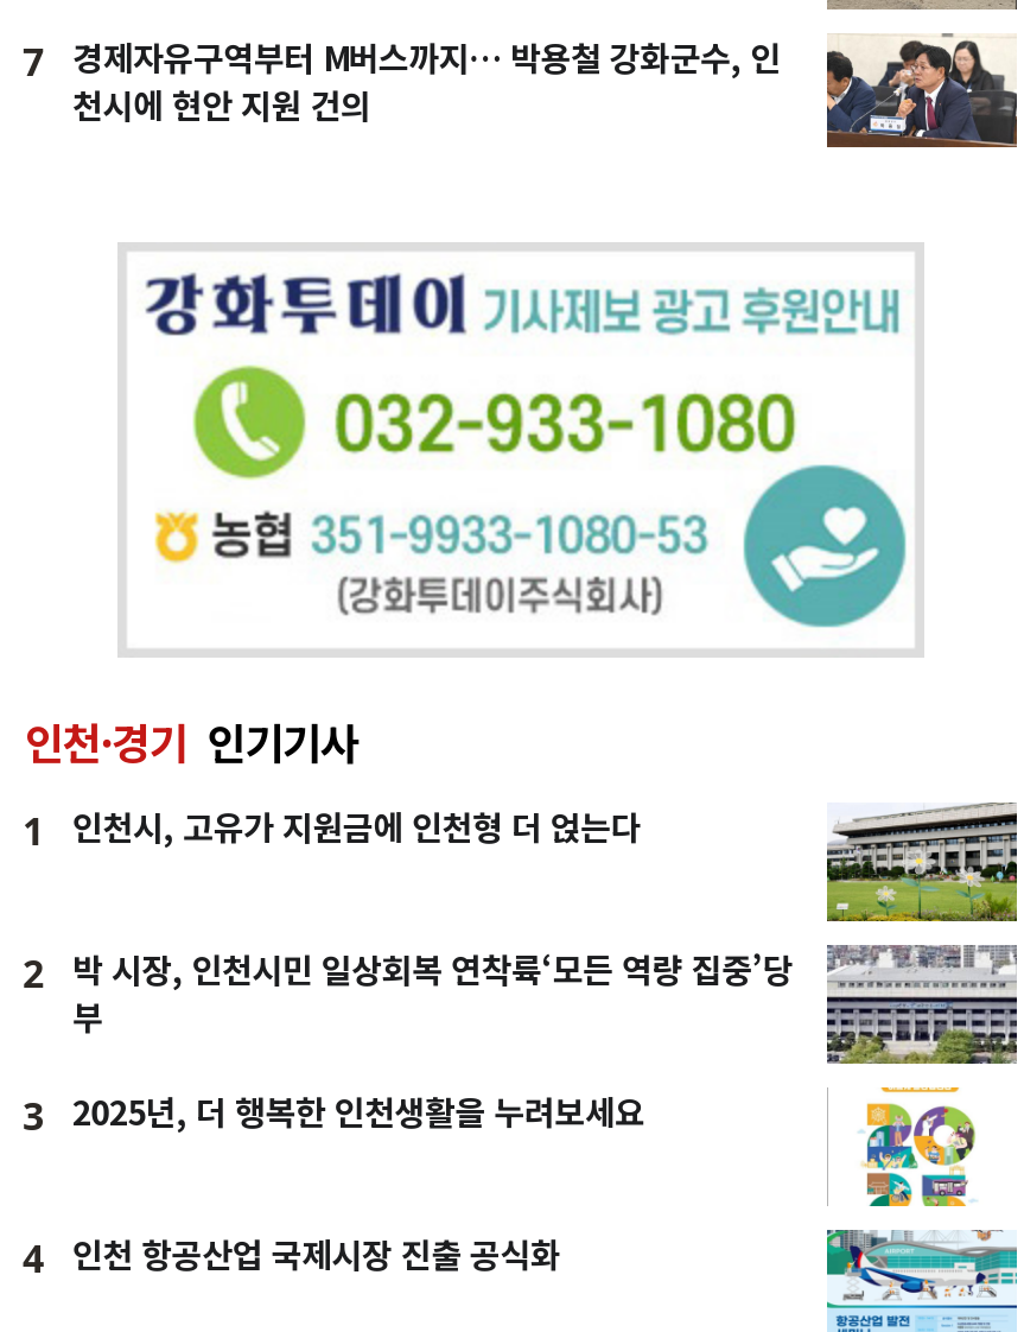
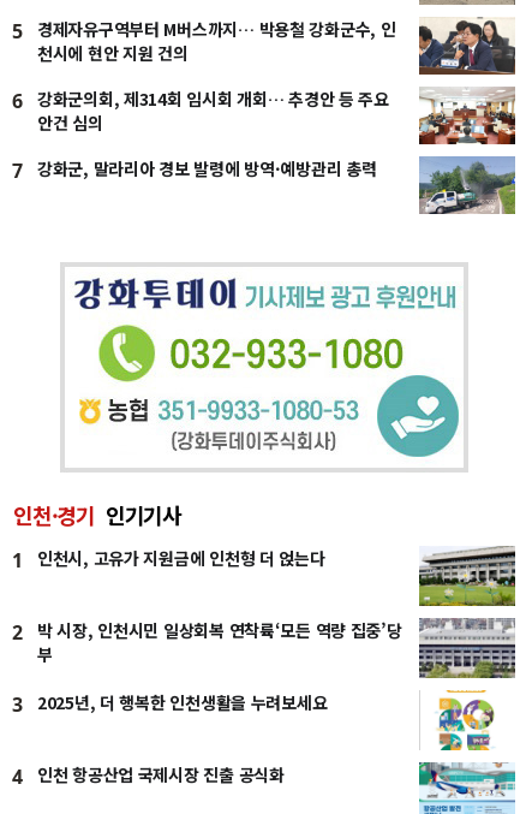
[23,32,781,87] 7 경제자유구역부터 M버스까지… 박용철 강화군수, 인 -> [12,16,396,44] 5 경제자유구역부터 M버스까지… 박용철 강화군수, 인
none -> [12,85,516,183] [image] | 6 | 강화군의회, 제314회 임시회 개회… 추경안 등 주요 | 안건 심의 | 7 | 강화군, 말라리아 경보 발령에 방역·예방관리 총력
none -> [418,155,516,215] [image]

